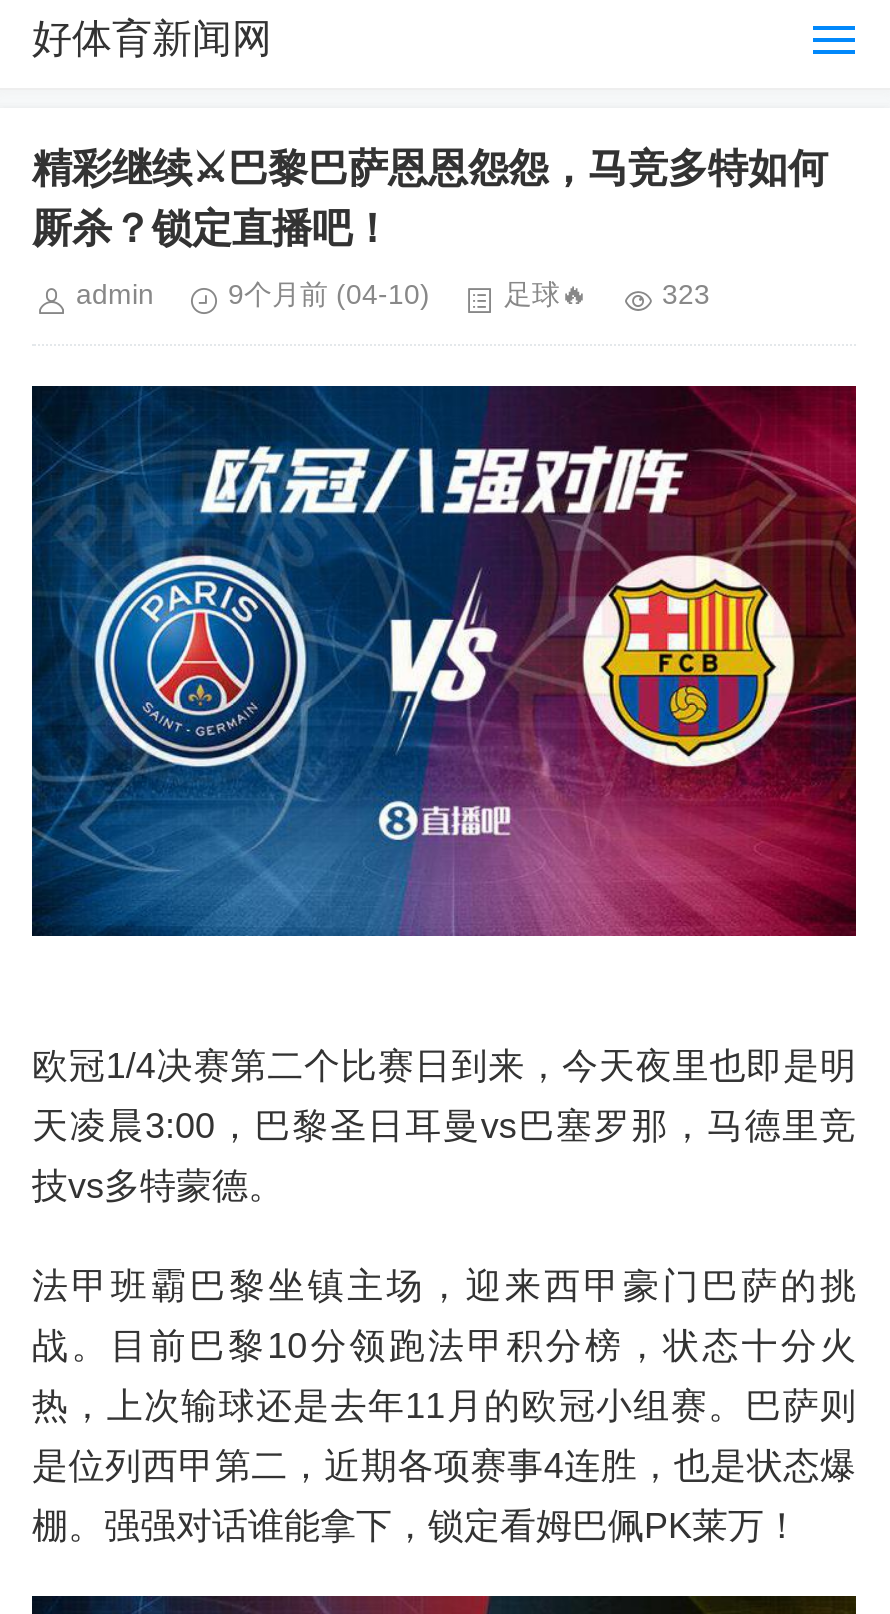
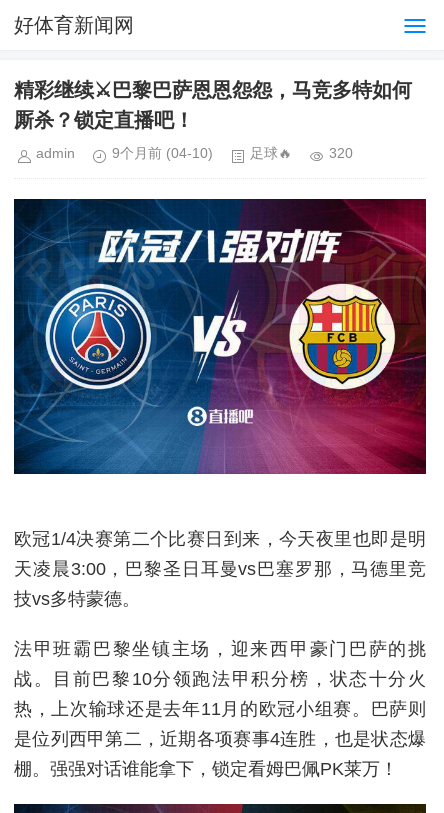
[662,278,710,310] 323 -> [329,145,353,161] 320

